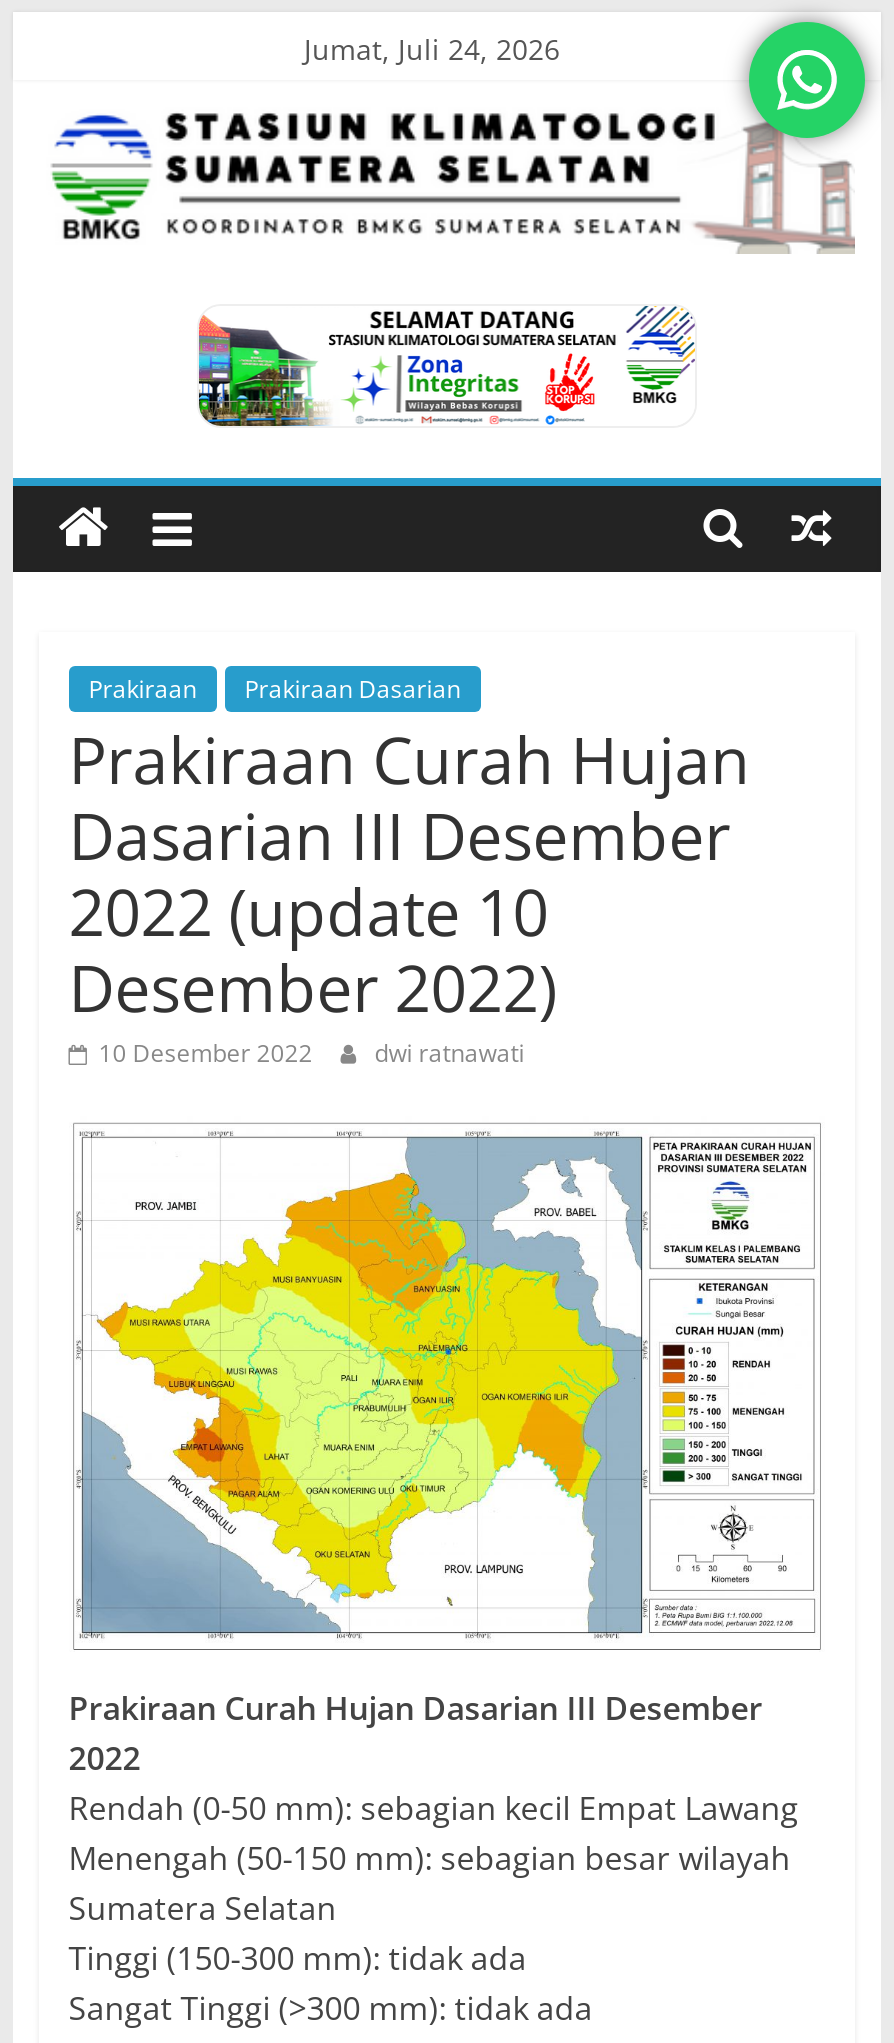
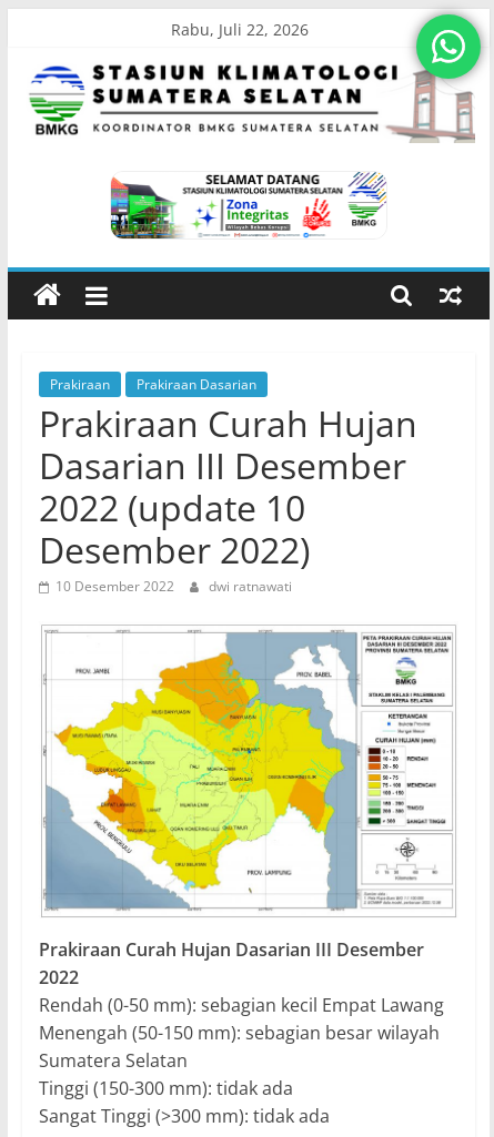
[304,30,560,68] Jumat, Juli 24, 2026 -> [172,19,309,40] Rabu, Juli 22, 2026

